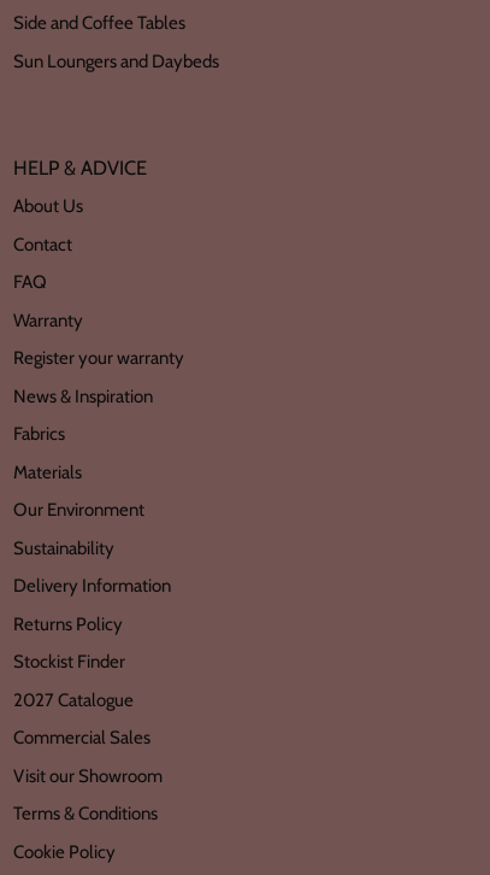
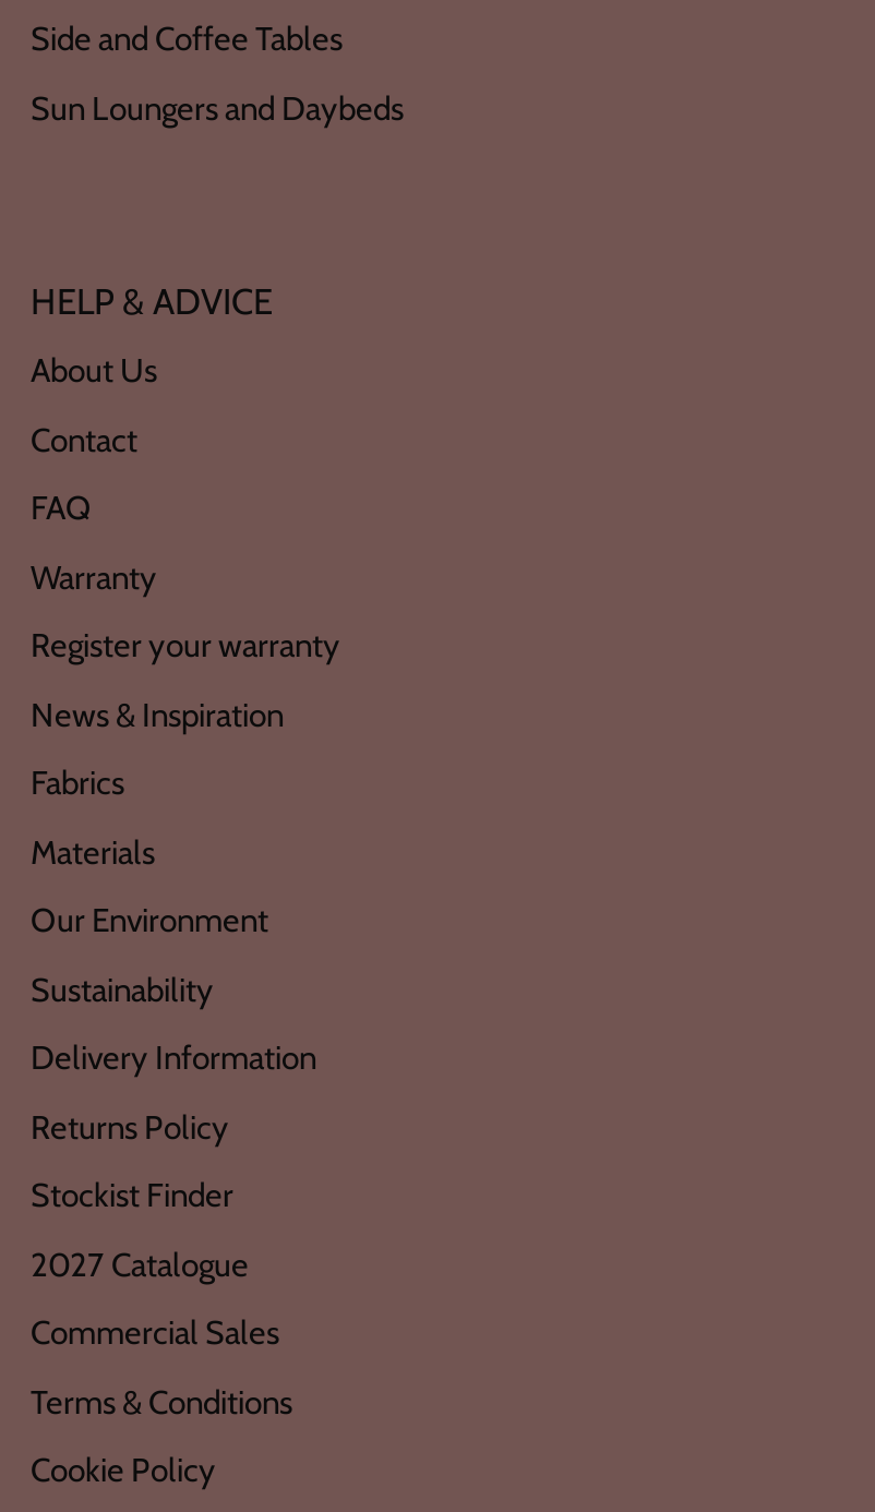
[13,765,163,787] Visit our Showroom -> none

